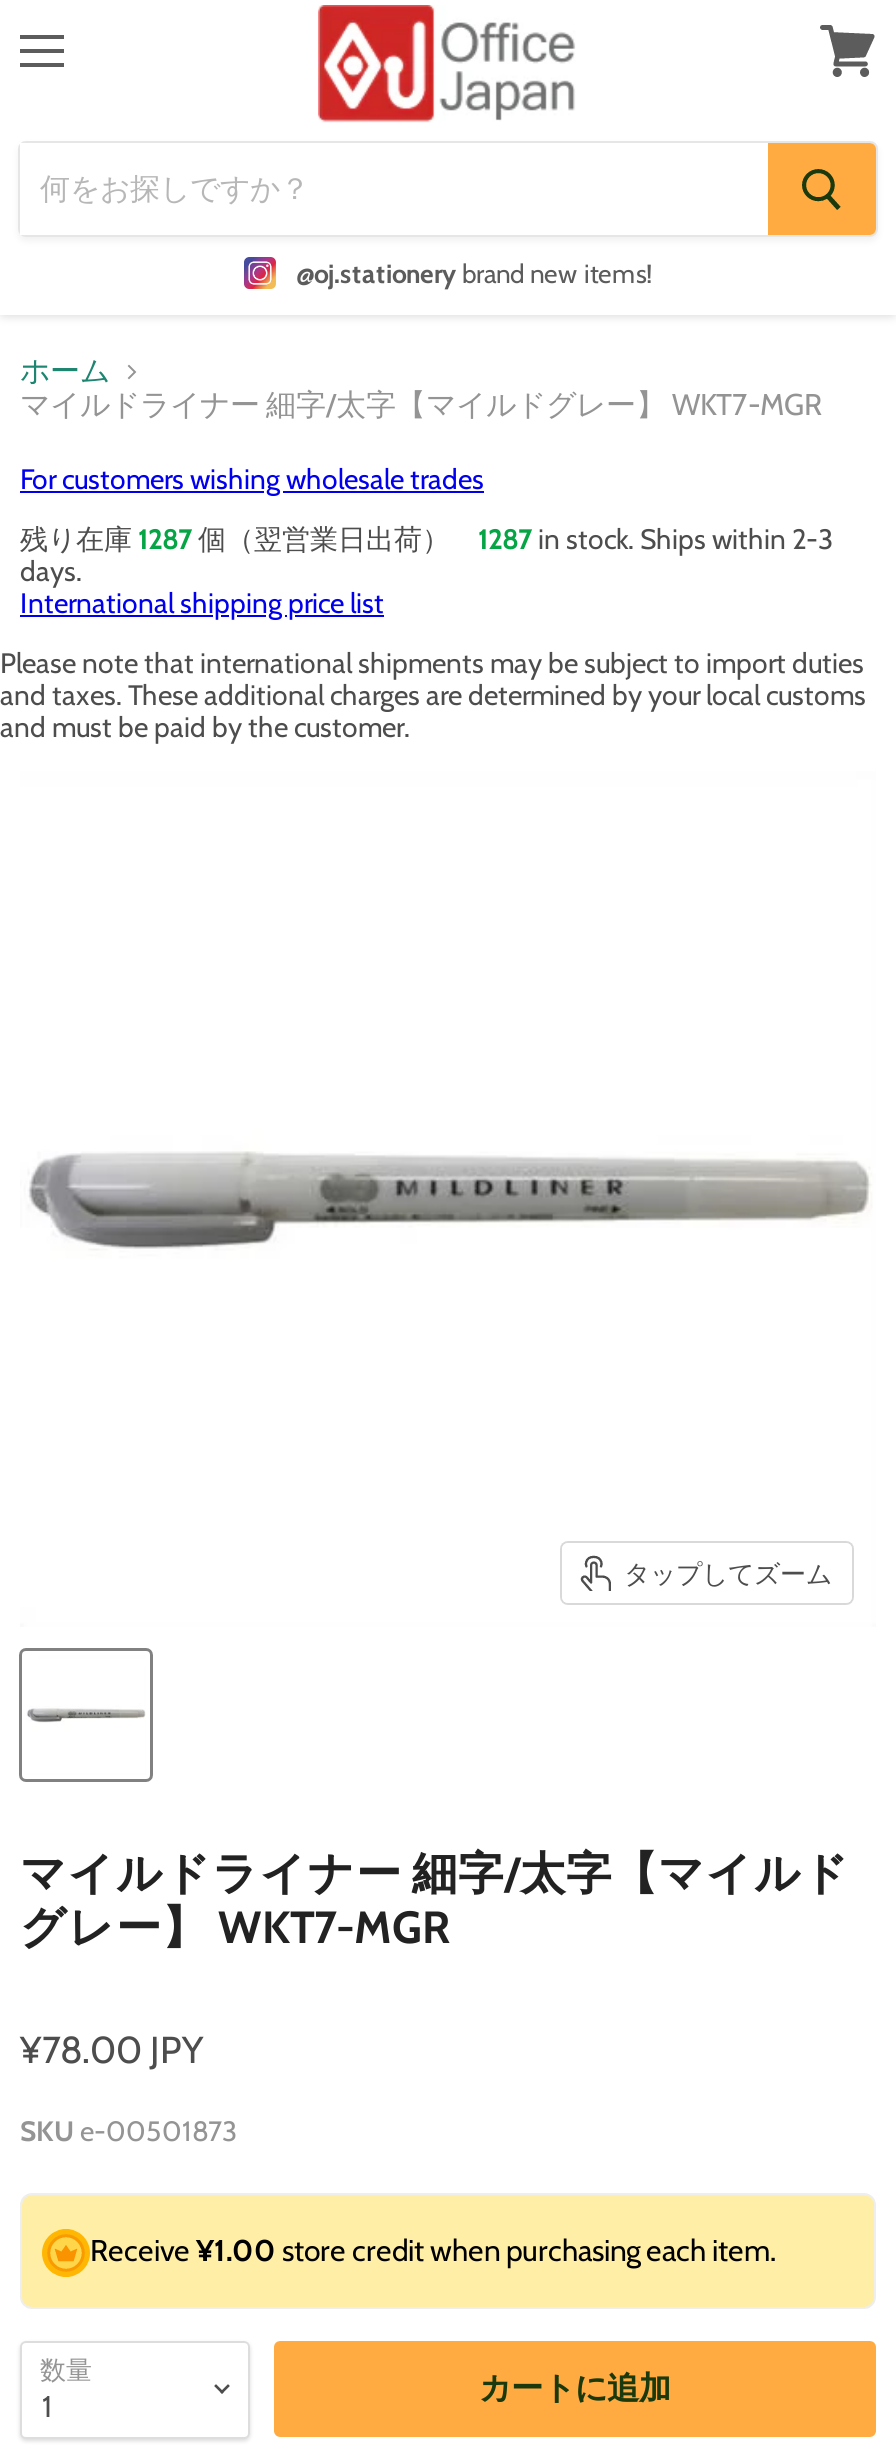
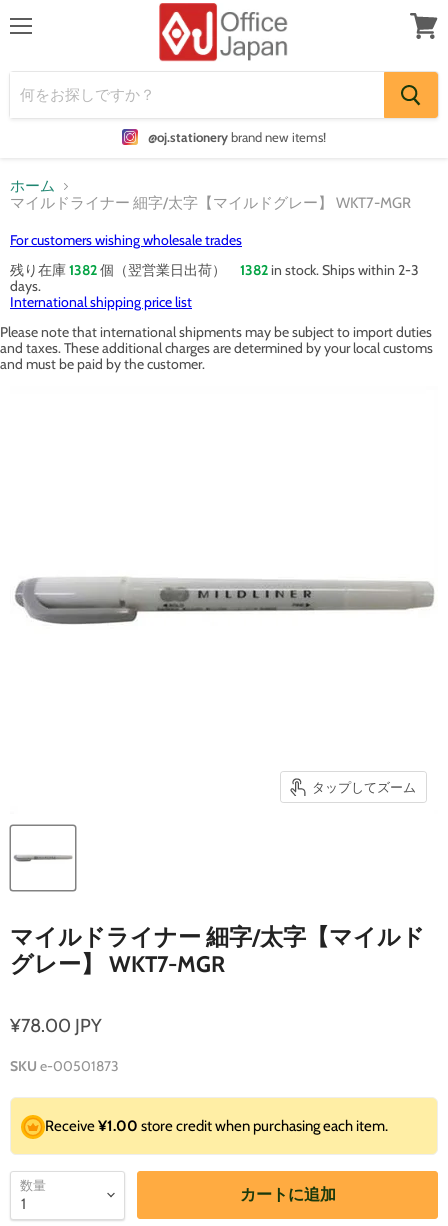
[20,521,834,557] 残り在庫1287個（翌営業日出荷）1287 in stock. Ships within 2-3 -> [10,261,419,279] 残り在庫1382個（翌営業日出荷）1382 in stock. Ships within 2-3

